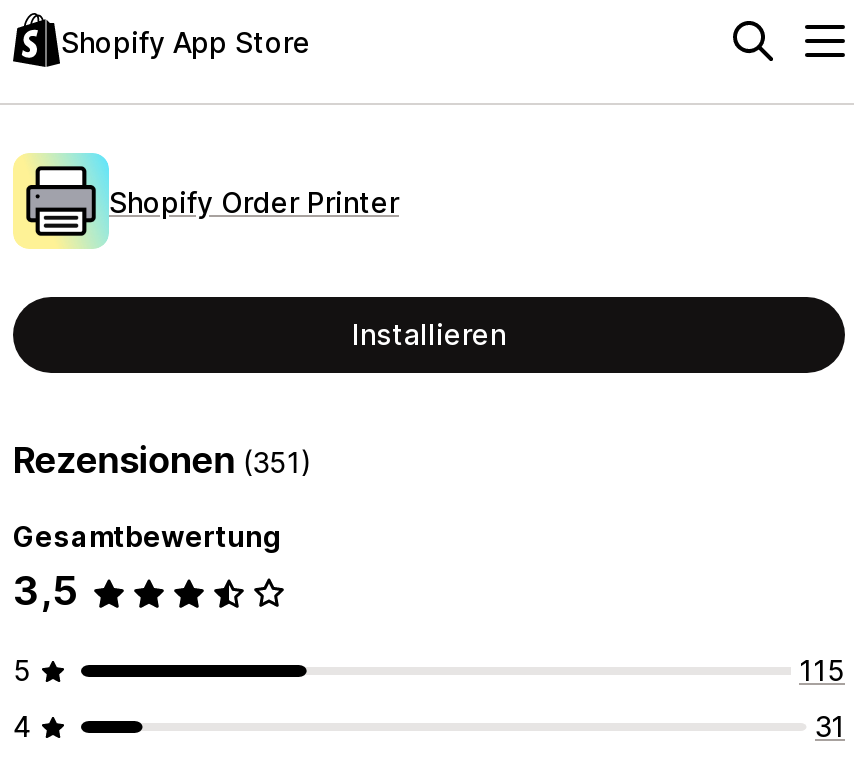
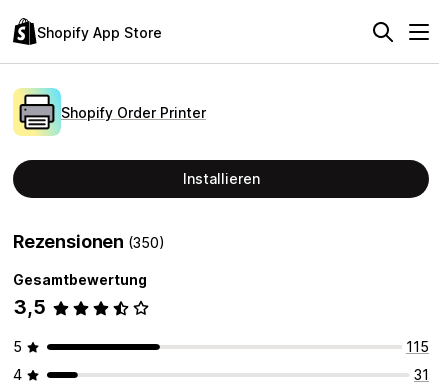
[13,439,313,481] Rezensionen (351) -> [13,231,165,252] Rezensionen (350)

